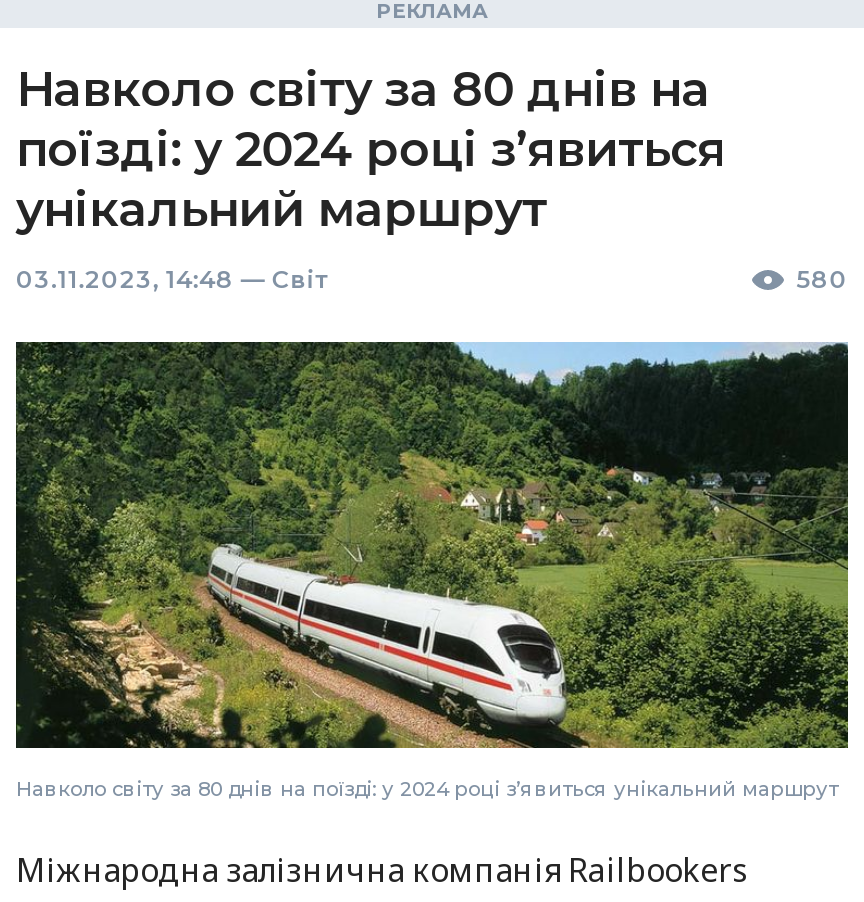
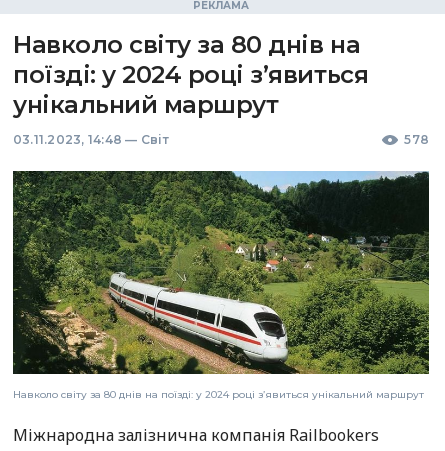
[797,264,848,294] 580 -> [404,132,429,147] 578

